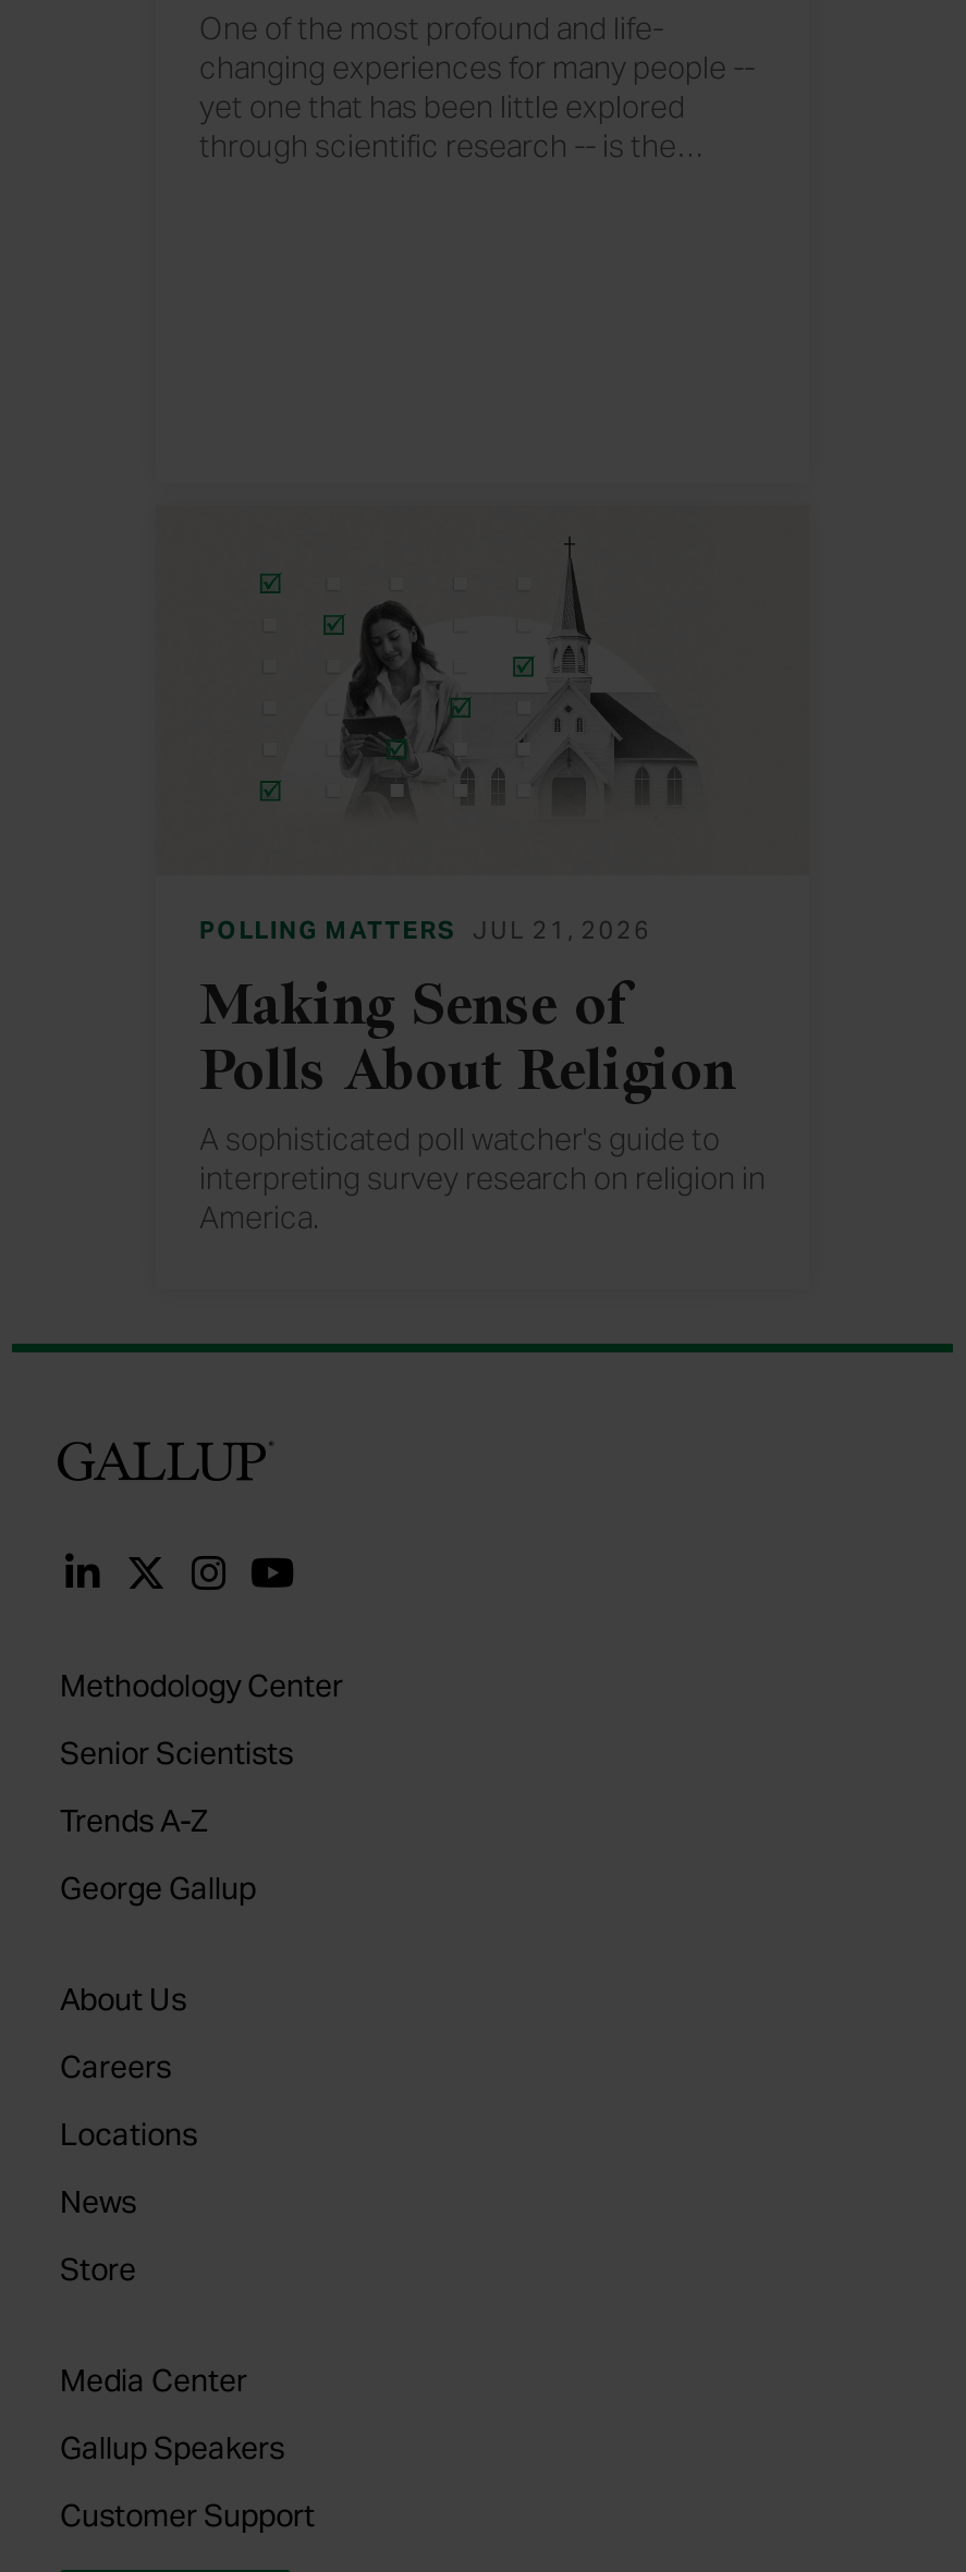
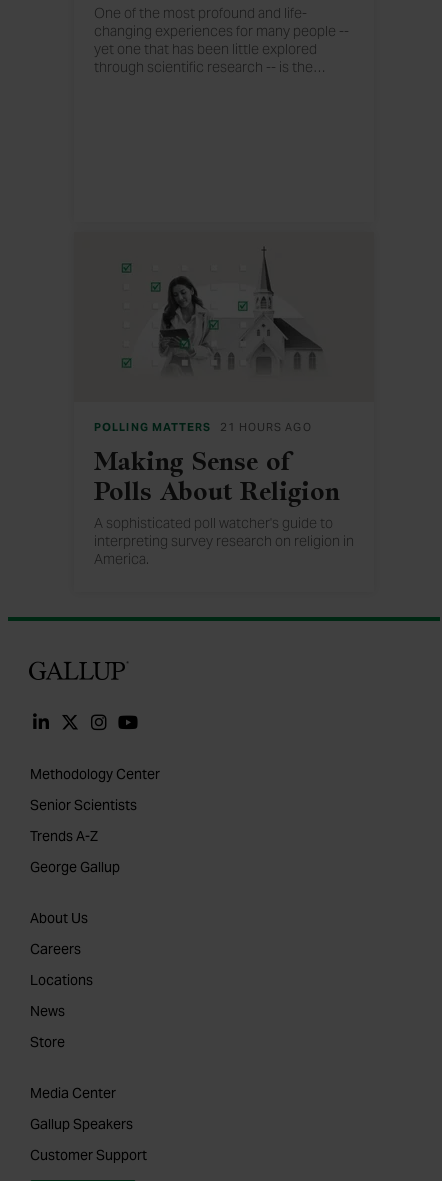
[199,914,652,944] POLLING MATTERS JUL 21, 2026 -> [94,420,312,434] POLLING MATTERS 21 HOURS AGO

